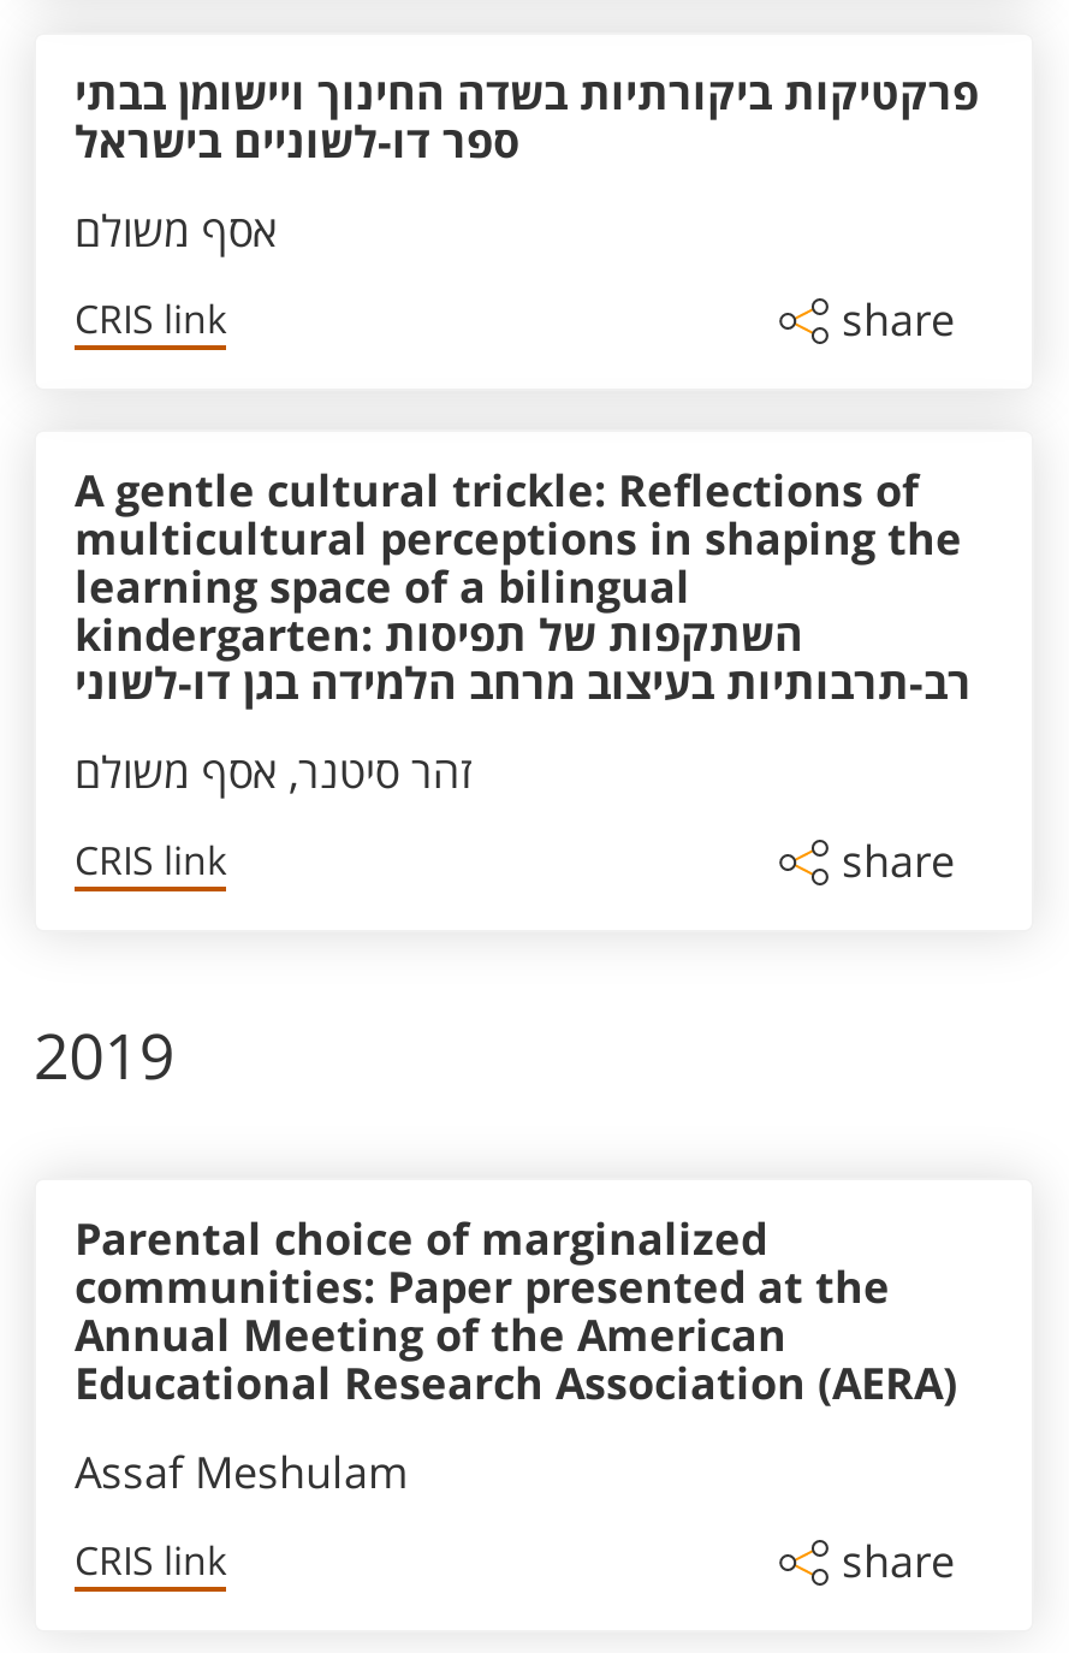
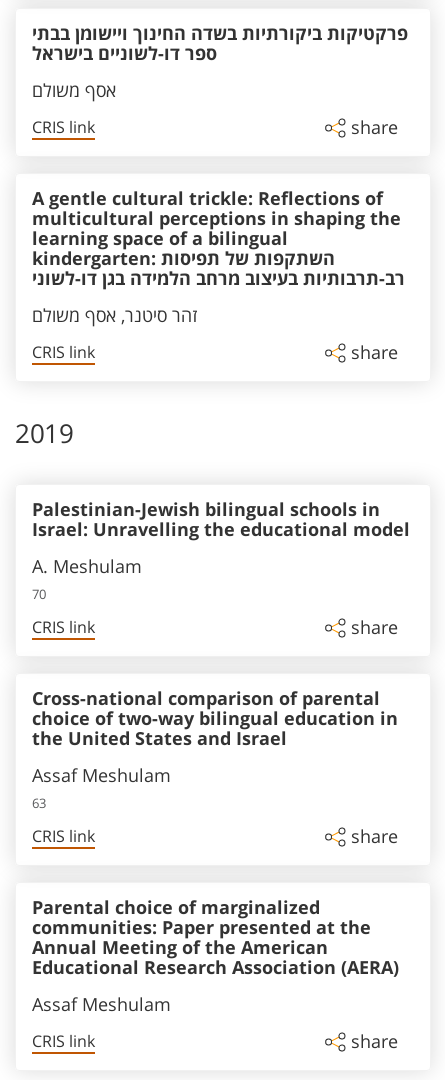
none -> [32,499,410,637] Palestinian-Jewish bilingual schools in | Israel: Unravelling the educational model | A. Meshulam | 70 | CRIS link
none -> [32,688,398,846] Cross-national comparison of parental | choice of two-way bilingual education in | the United States and Israel | Assaf Meshulam | 63 | CRIS link
none -> [351,616,398,638] share
none -> [351,825,398,847] share

